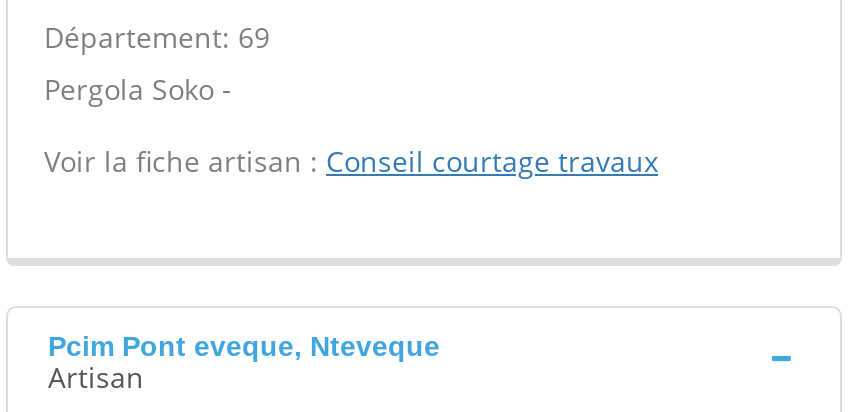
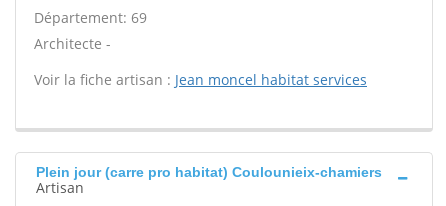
[44,70,232,108] Pergola Soko - -> [34,34,111,53] Architecte -
[44,142,658,180] Voir la fiche artisan : Conseil courtage travaux -> [34,70,367,89] Voir la fiche artisan : Jean moncel habitat services
[48,330,440,362] Pcim Pont eveque, Nteveque -> [36,164,382,180] Plein jour (carre pro habitat) Coulounieix-chamiers

